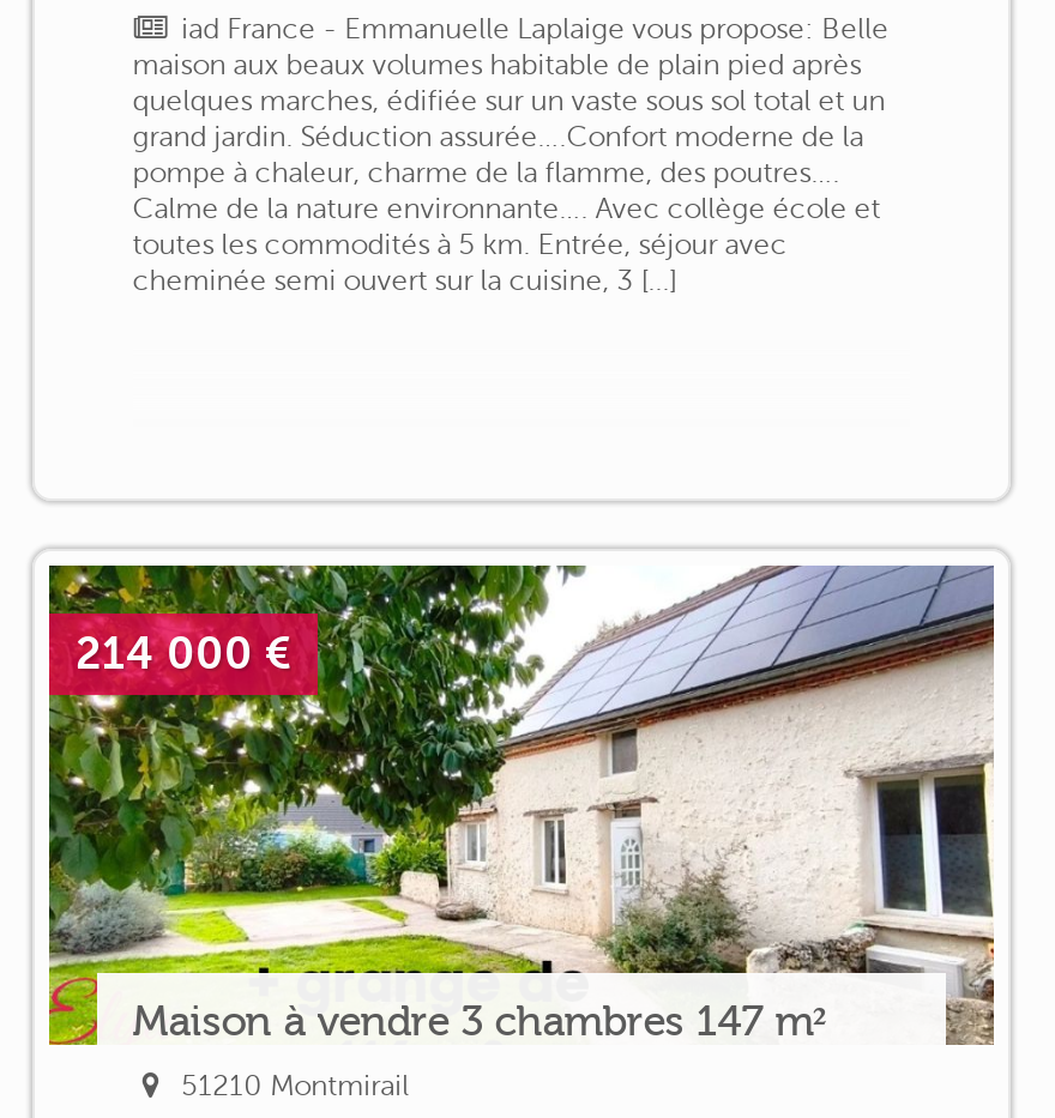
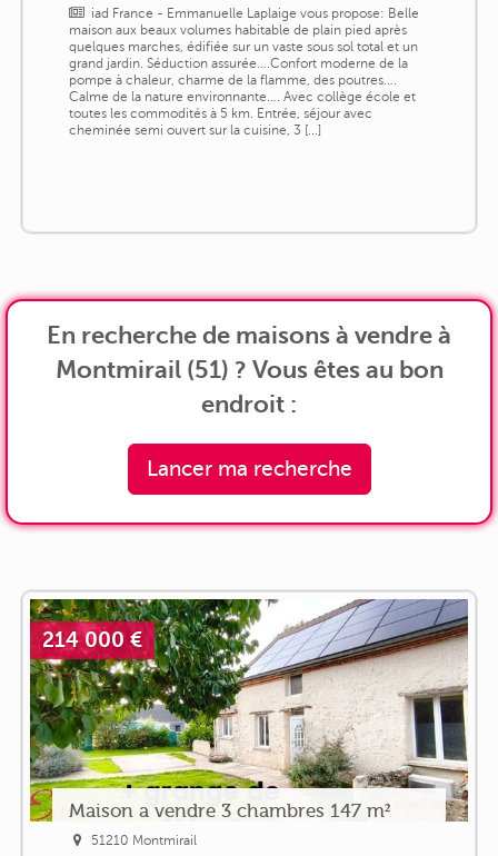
none -> [3,293,495,530] [image] | En recherche de maisons à vendre à | Montmirail (51) ? Vous êtes au bon | endroit : | Lancer ma recherche
[132,996,825,1044] Maison à vendre 3 chambres 147 m² -> [69,799,390,821] Maison a vendre 3 chambres 147 m²

